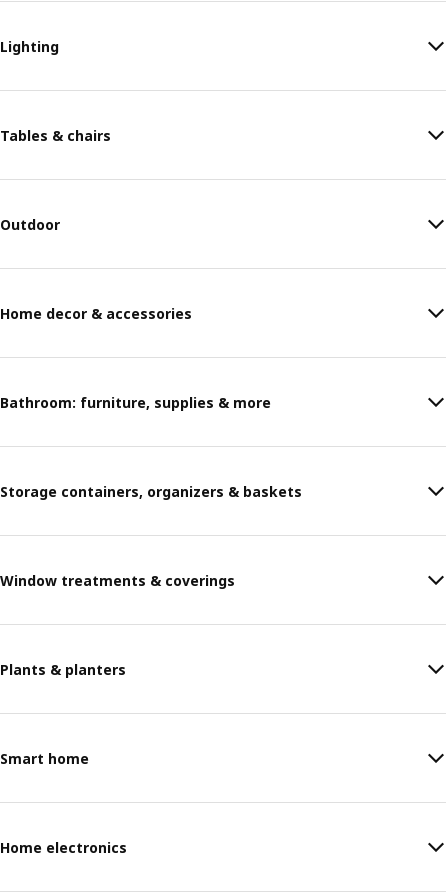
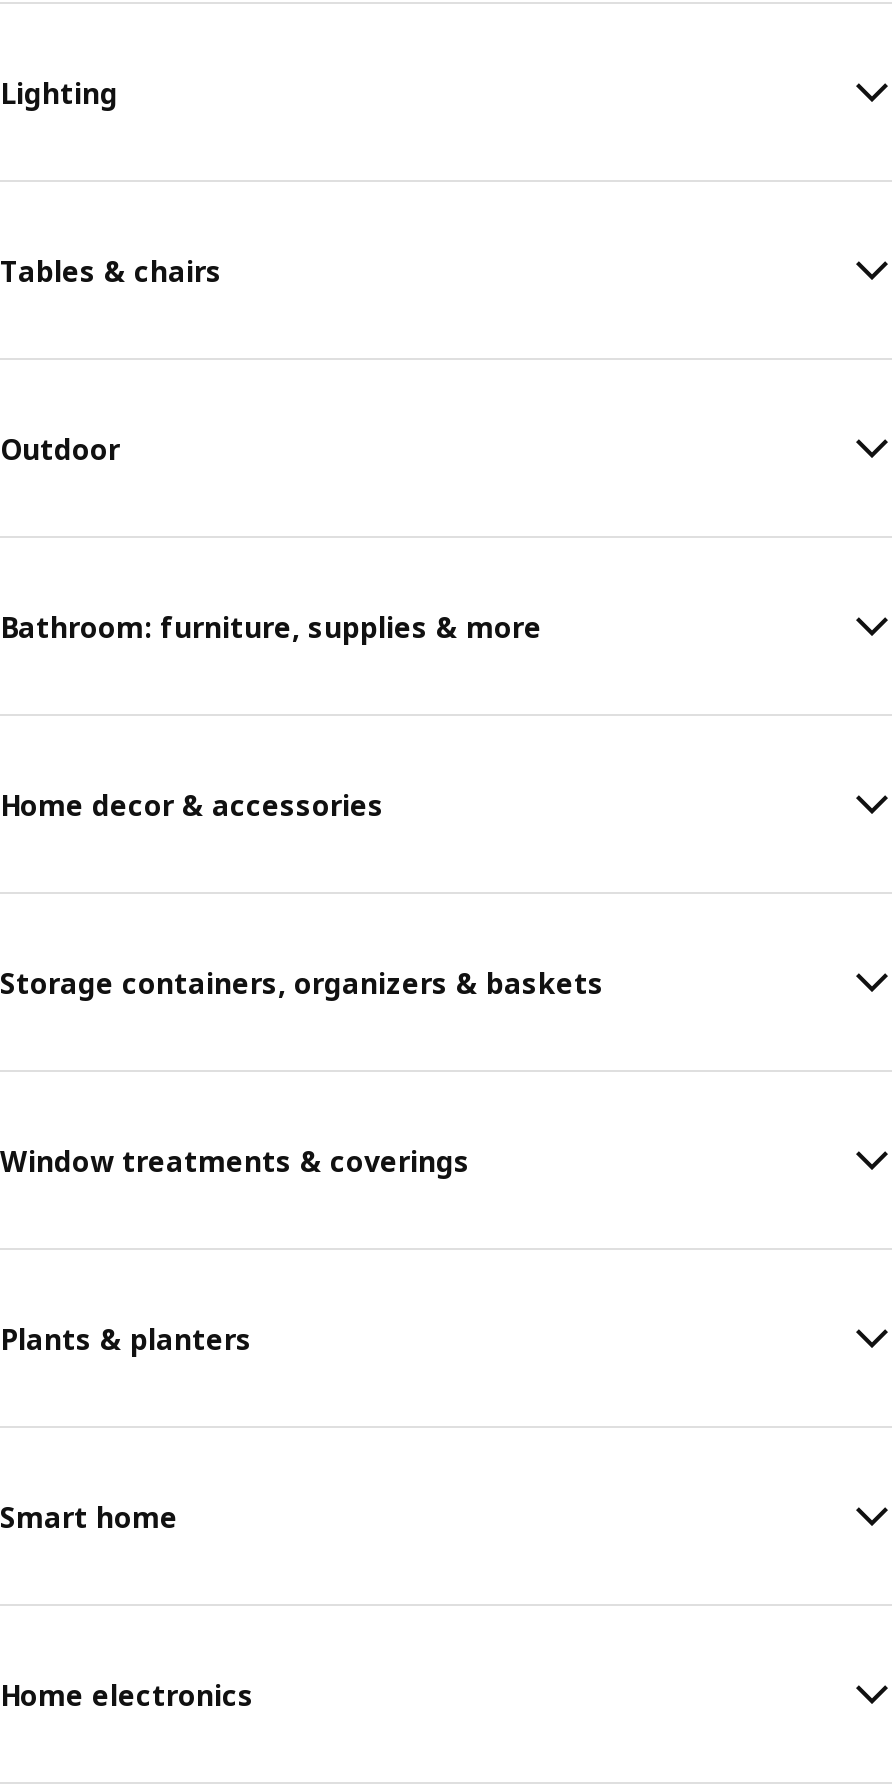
moved [0,303,192,322] -> [0,785,384,823]: Home decor & accessories
moved [0,392,271,411] -> [0,607,542,645]: Bathroom: furniture, supplies & more

